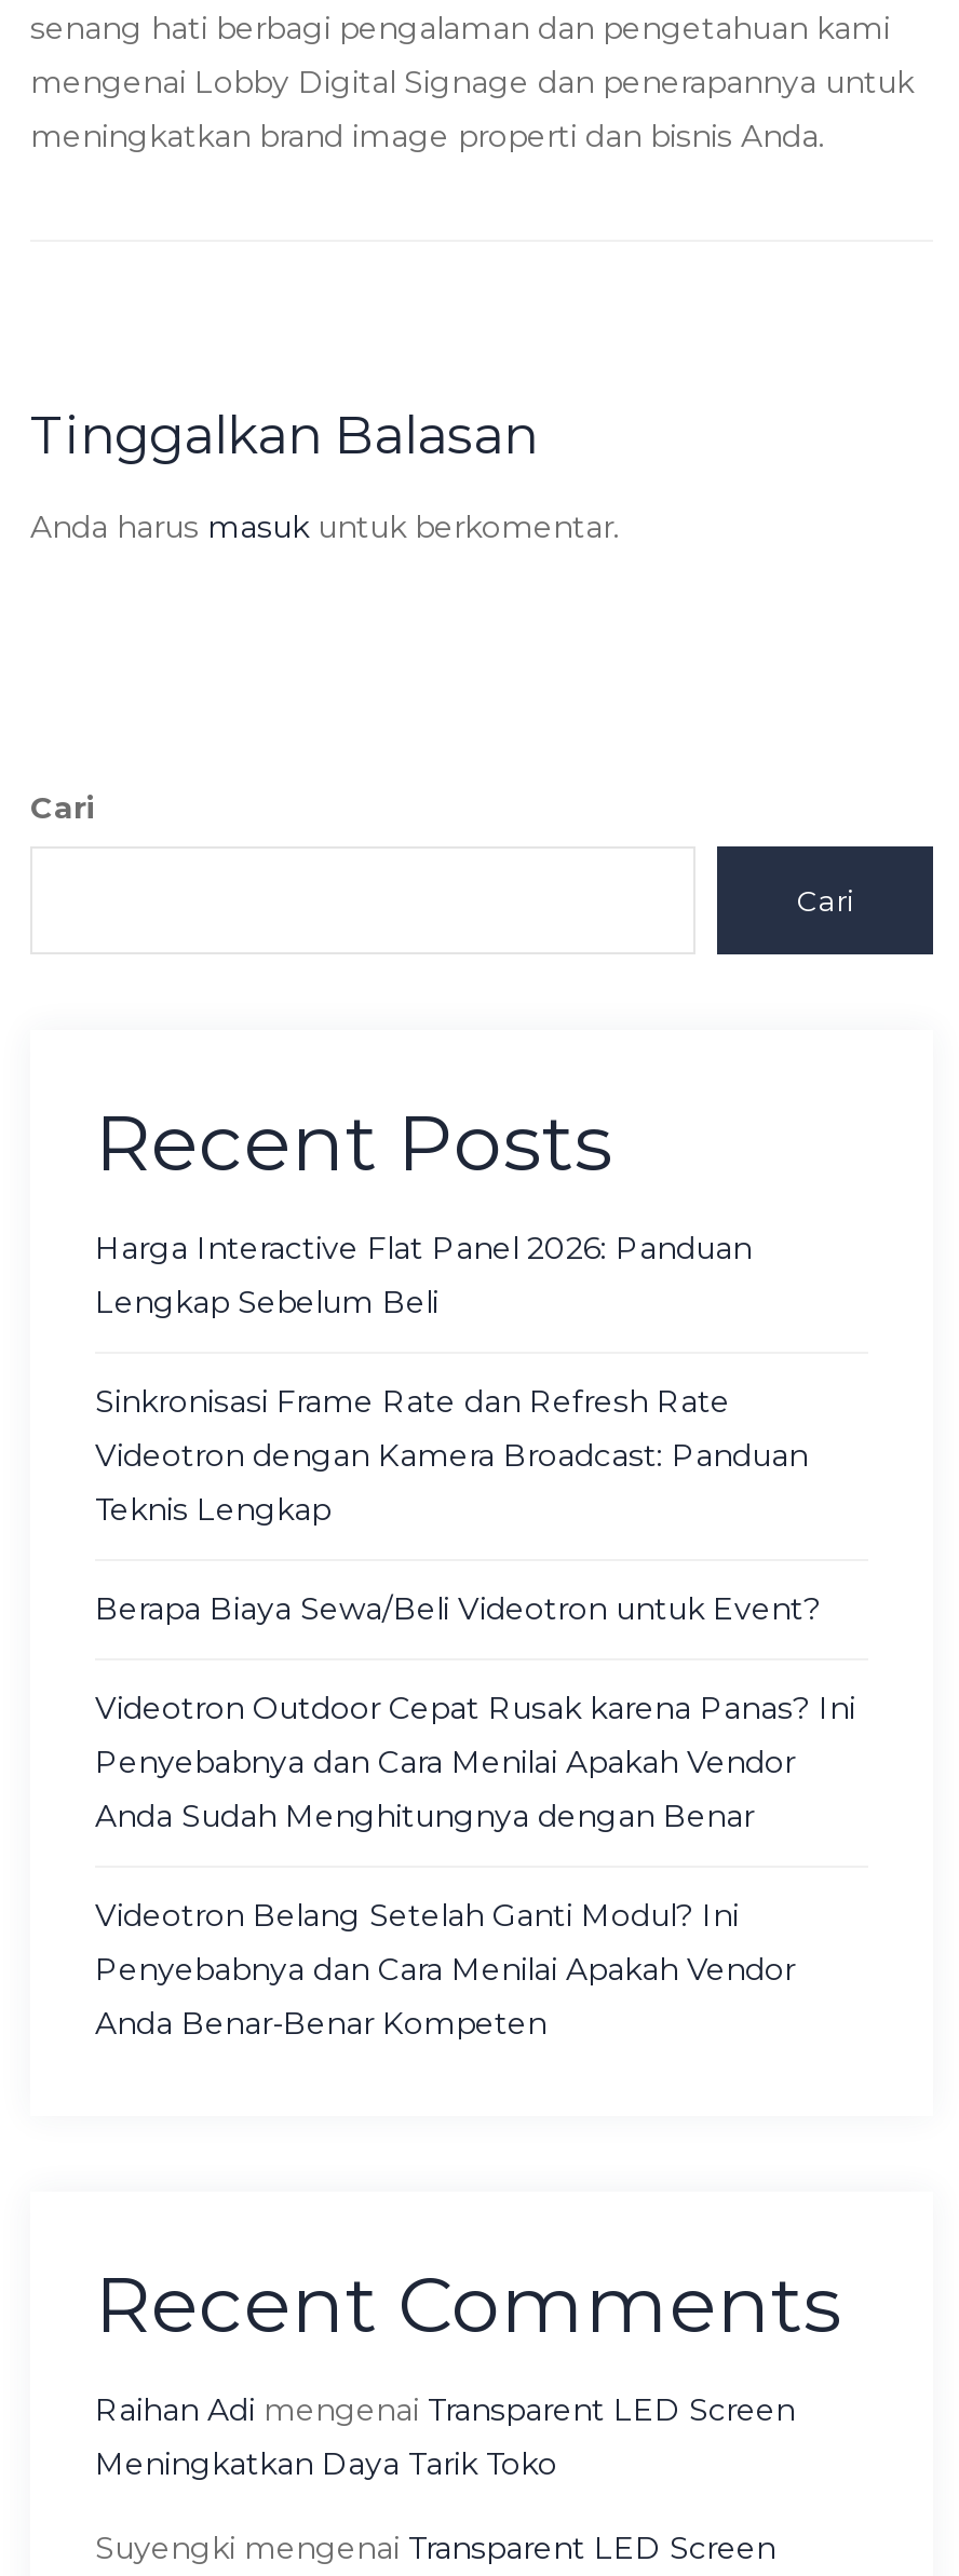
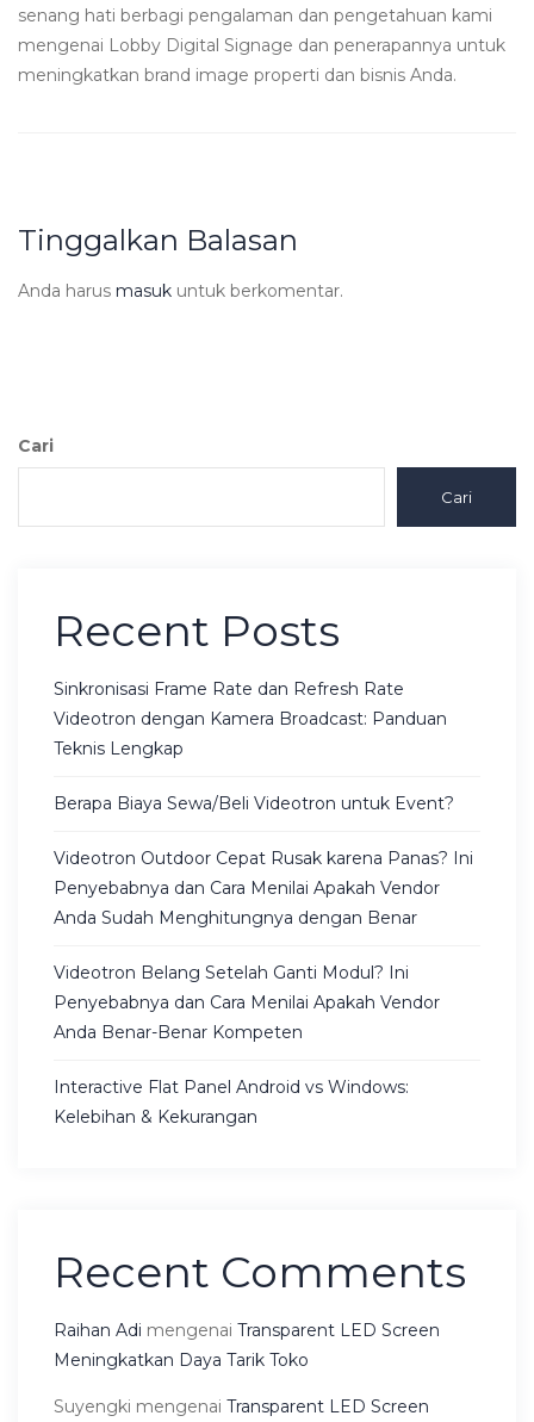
[95,1228,752,1321] Harga Interactive Flat Panel 2026: Panduan | Lengkap Sebelum Beli -> none
moved [95,1381,855,2042] -> [54,678,473,1043]: Sinkronisasi Frame Rate dan Refresh Rate | Videotron dengan Kamera Broadcast: Panduan | Teknis Lengkap | ... | Penyebabnya dan Cara Menilai Apakah Vendor | Anda Benar-Benar Kompeten
none -> [54,1076,409,1127] Interactive Flat Panel Android vs Windows: | Kelebihan & Kekurangan

